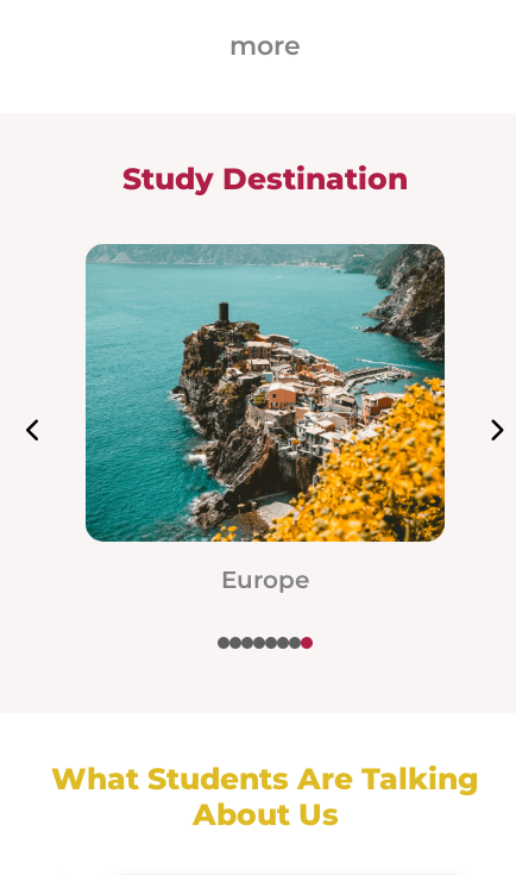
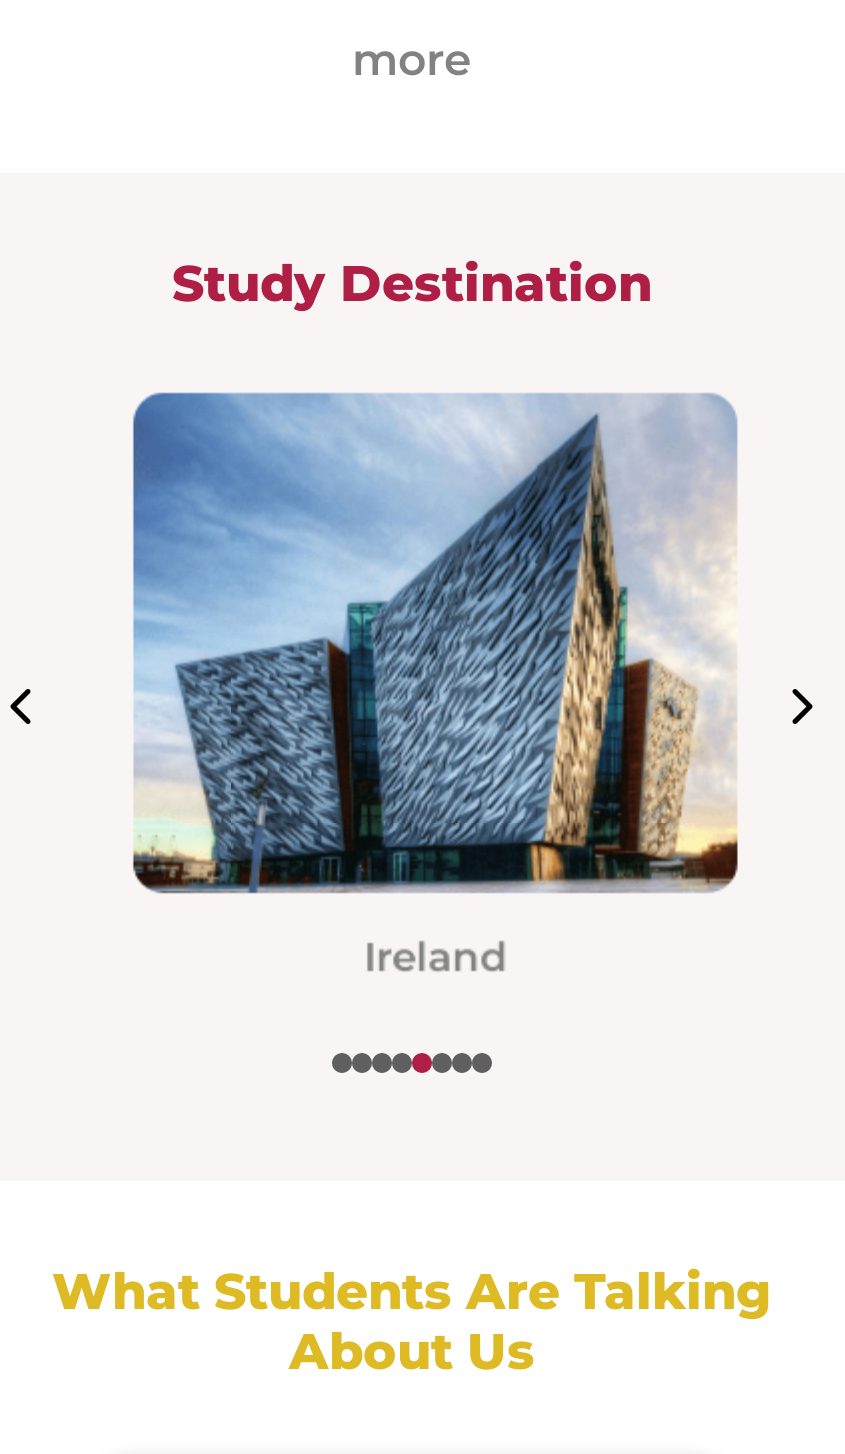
[84,243,459,594] [image] | Europe -> [110,392,740,981] [image] | Ireland

